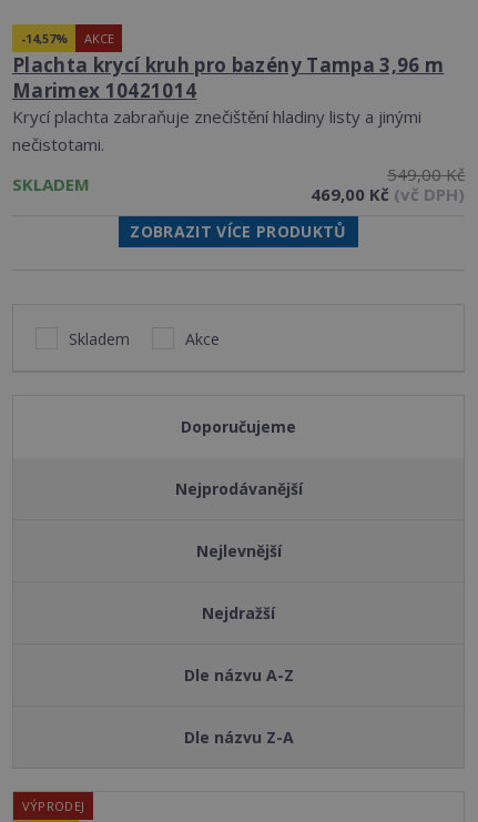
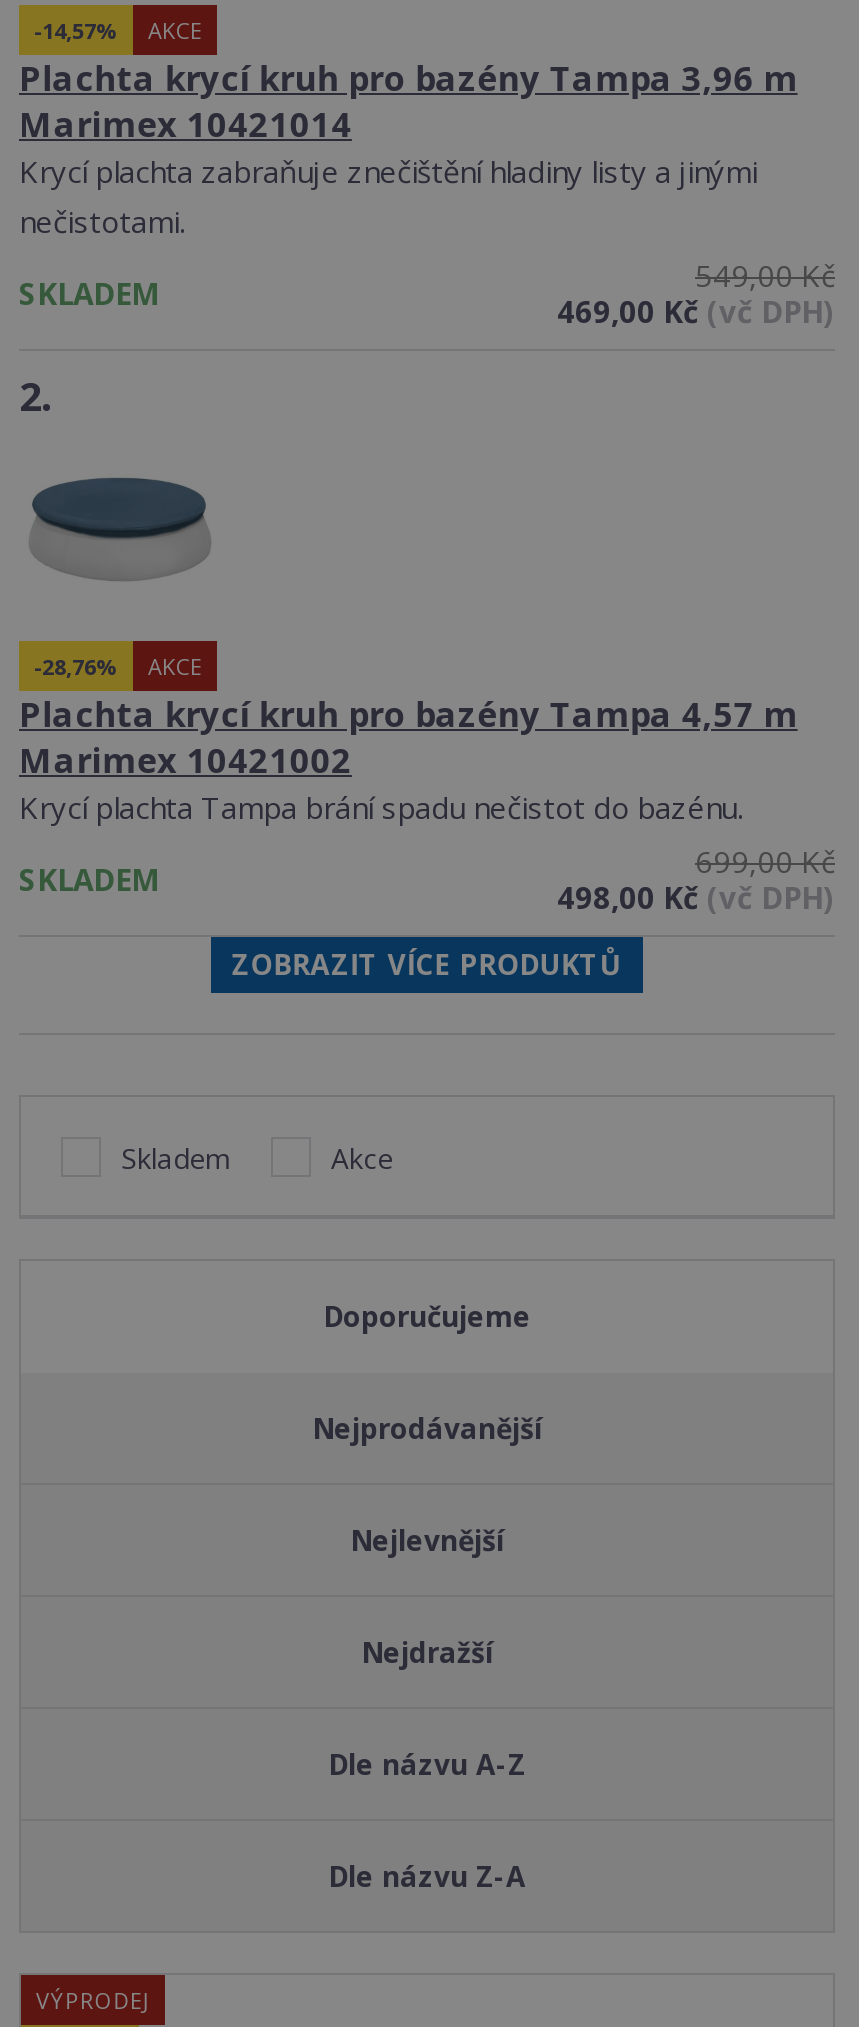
none -> [19,369,51,423] 2.
none -> [19,475,835,917] [image] | -28,76% | AKCE | Plachta krycí kruh pro bazény Tampa 4,57 m | Marimex 10421002 | Krycí plachta Tampa brání spadu nečistot do bazénu. | SKLADEM | 699,00 Kč | 498,00 Kč (vč DPH)

